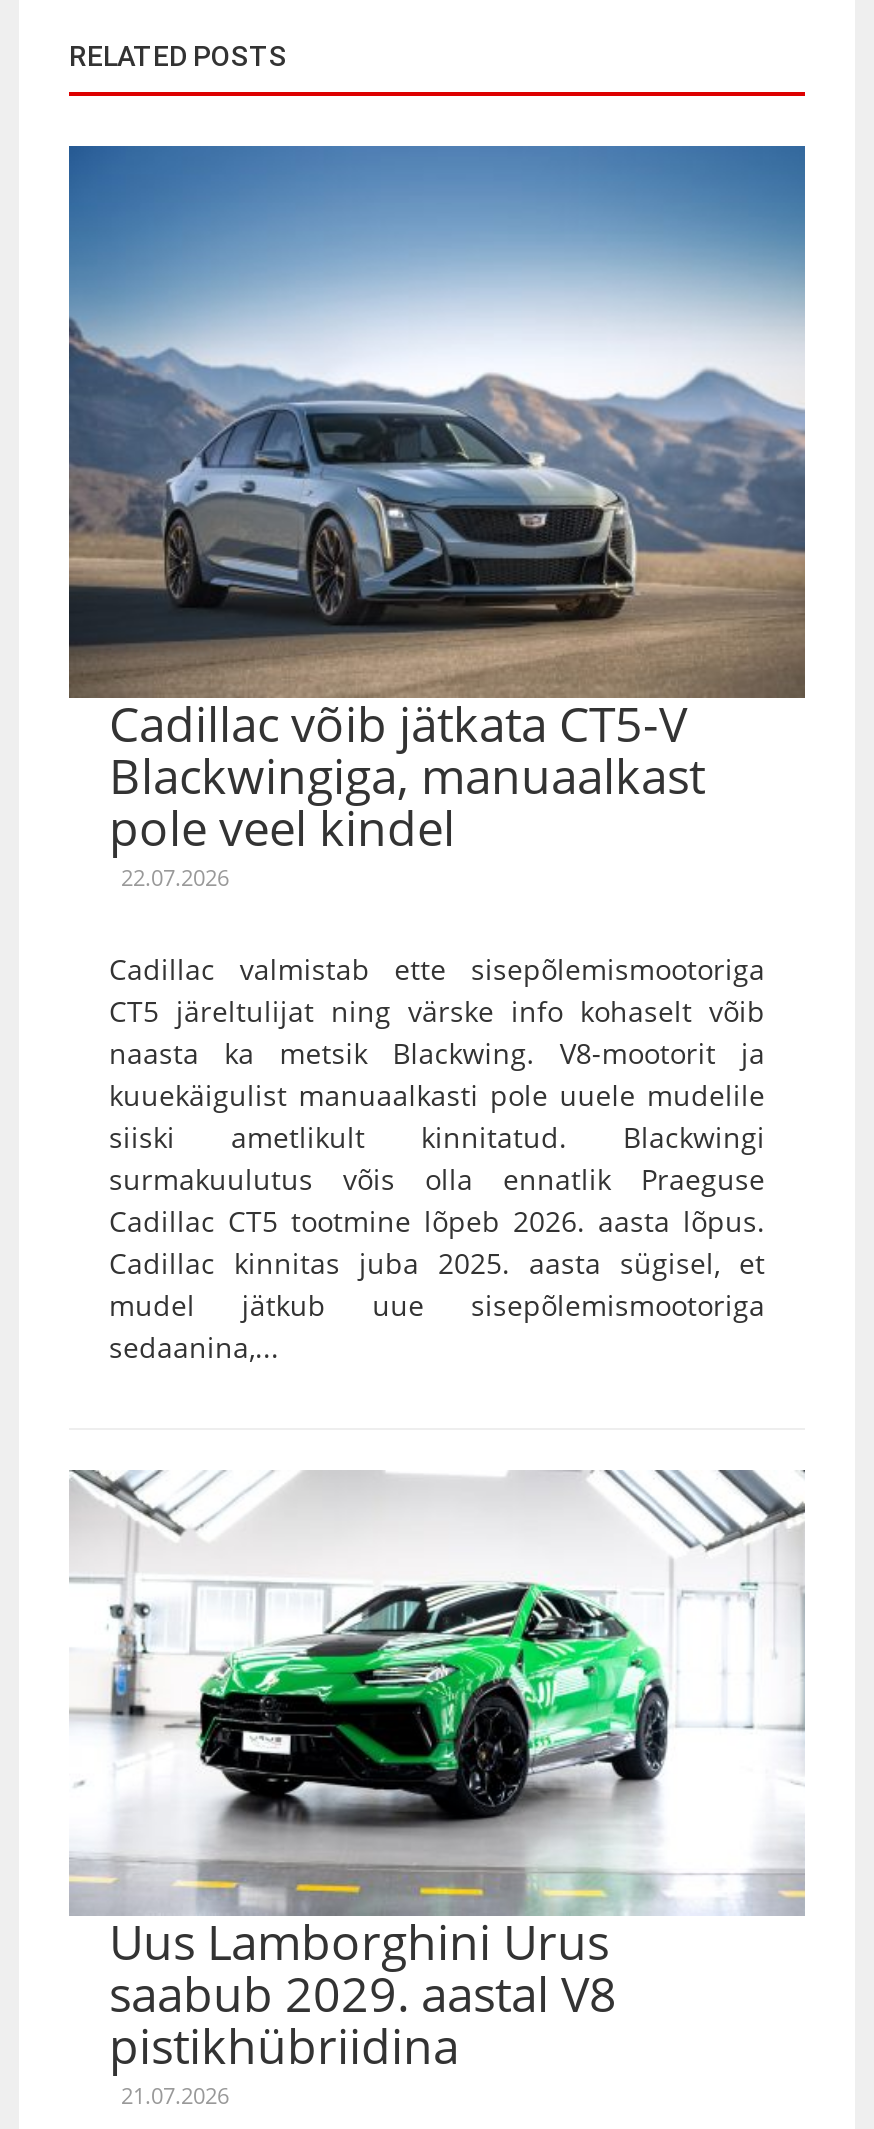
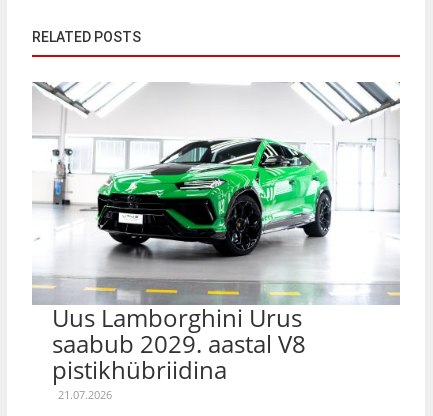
[67,144,807,1366] [image] | Cadillac võib jätkata CT5-V | Blackwingiga, manuaalkast | pole veel kindel | 22.07.2026 | Cadillac valmistab ette sisepõlemismootoriga | CT5 järeltulijat ning värske info kohaselt võib | naasta ka metsik Blackwing. V8-mootorit ja | kuuekäigulist manuaalkasti pole uuele mudelile | siiski ametlikult kinnitatud. Blackwingi | surmakuulutus võis olla ennatlik Praeguse | Cadillac CT5 tootmine lõpeb 2026. aasta lõpus. | Cadillac kinnitas juba 2025. aasta sügisel, et | mudel jätkub uue sisepõlemismootoriga | sedaanina,... -> none

